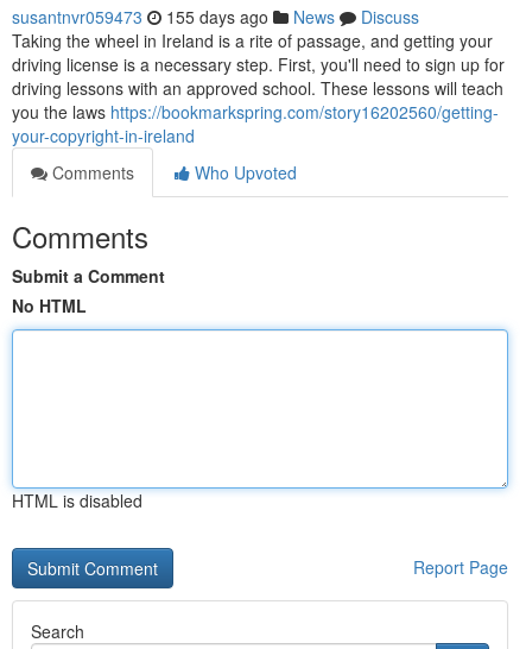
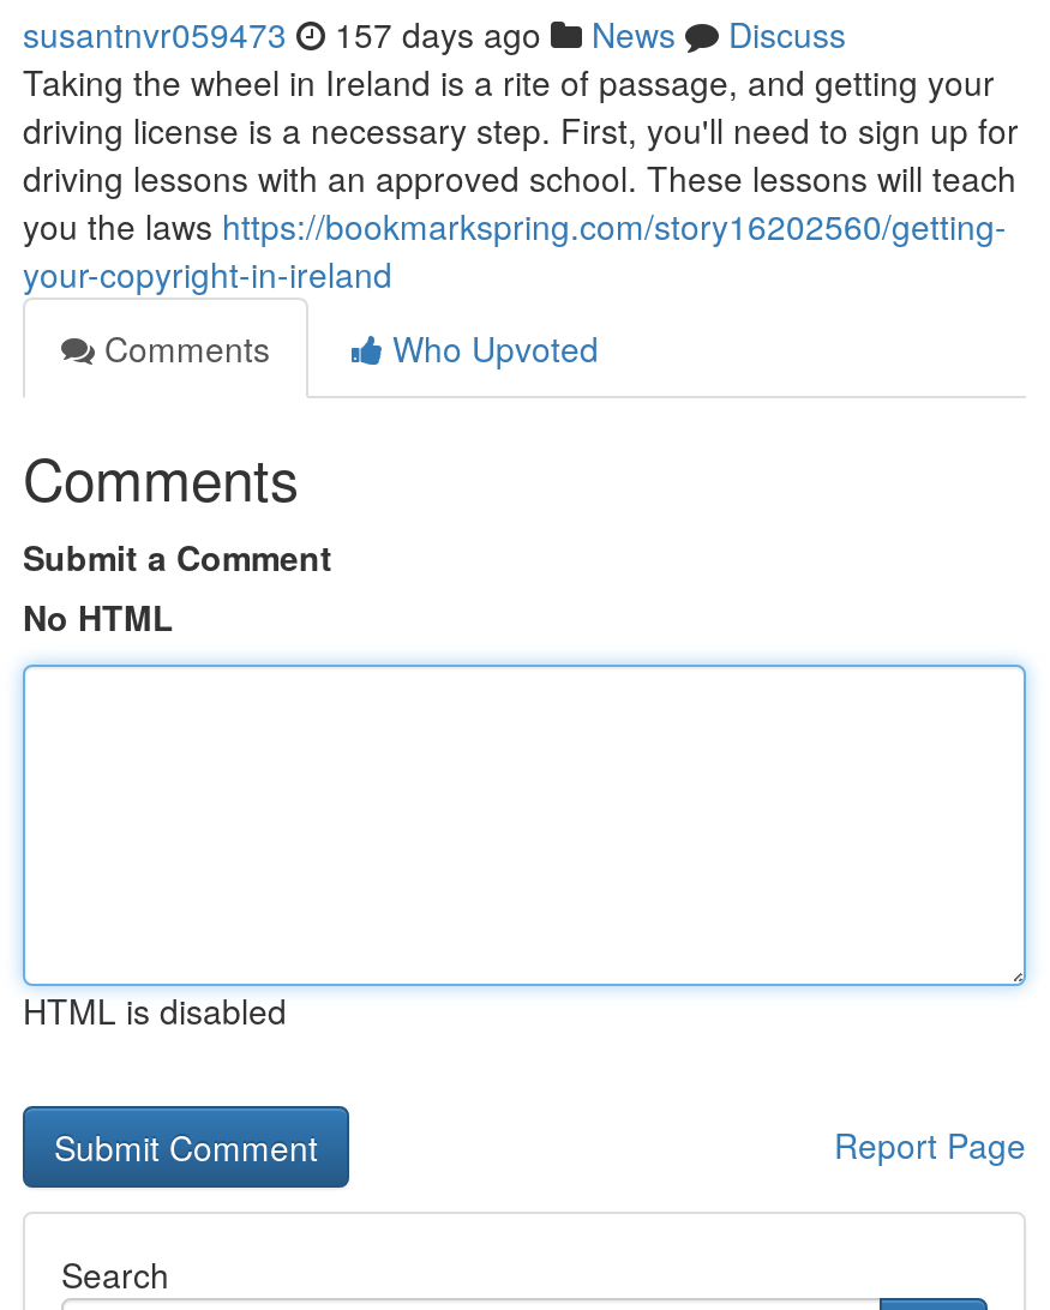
[12,5,419,29] susantnvr059473 155 days ago News Discuss -> [23,10,846,58] susantnvr059473 157 days ago News Discuss

